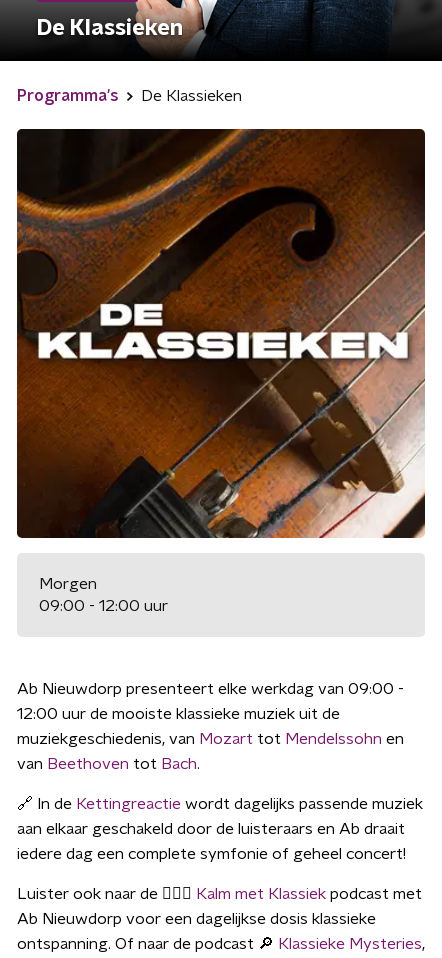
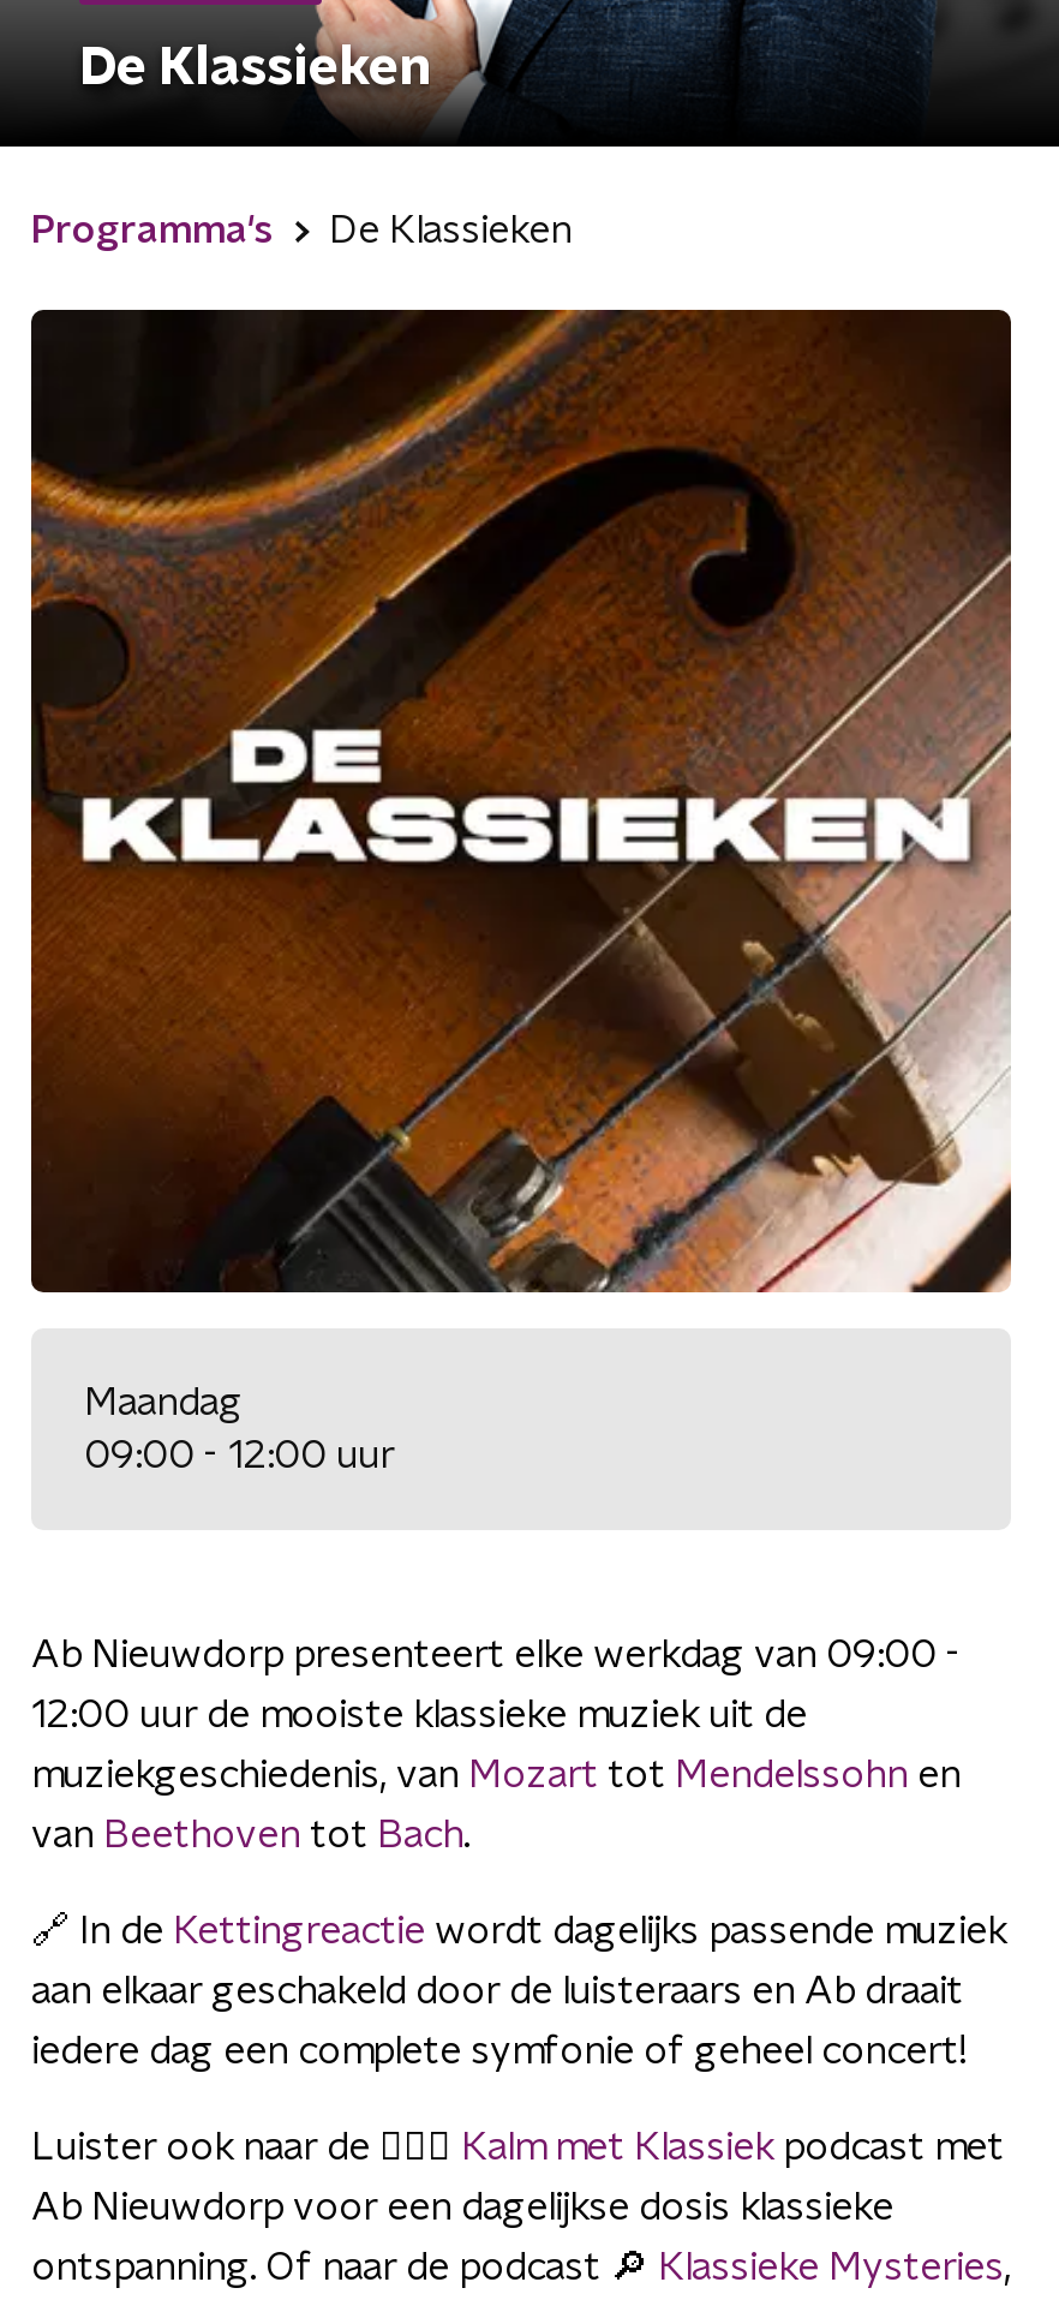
[39,576,97,592] Morgen -> [84,1384,243,1422] Maandag

